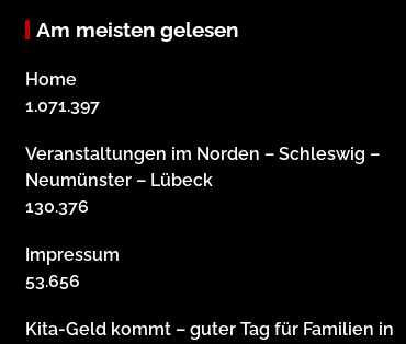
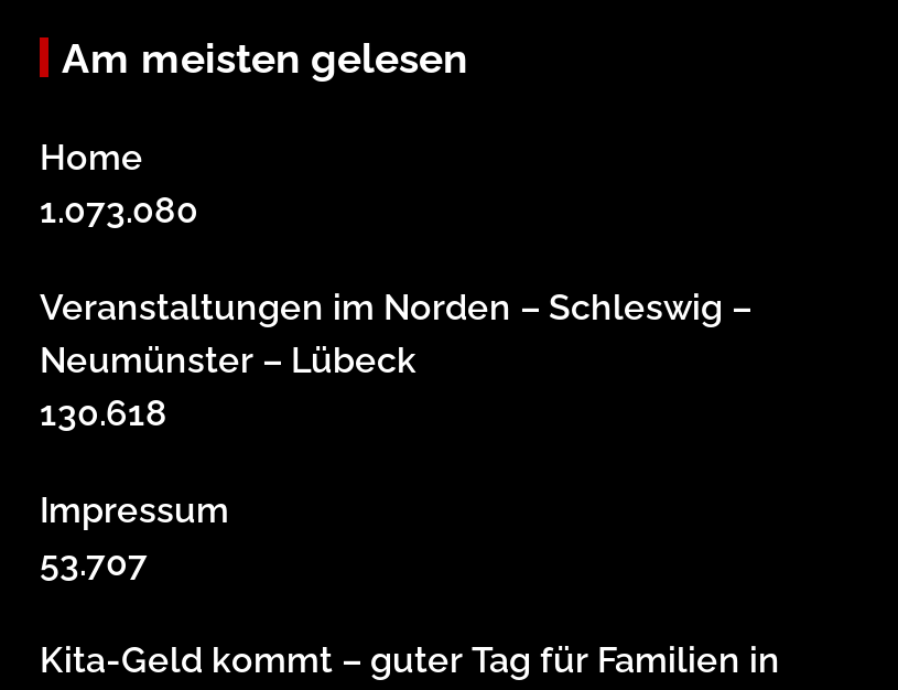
[25,95,100,116] 1.071.397 -> [40,190,198,231] 1.073.080
[25,196,89,217] 130.376 -> [40,392,167,434] 130.618
[25,271,80,291] 53.656 -> [40,542,148,584] 53.707

